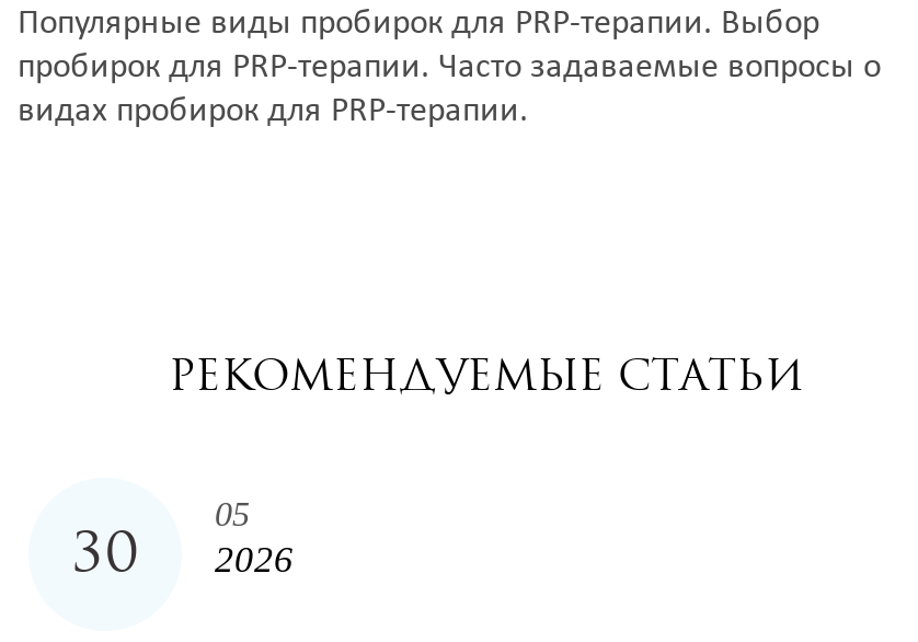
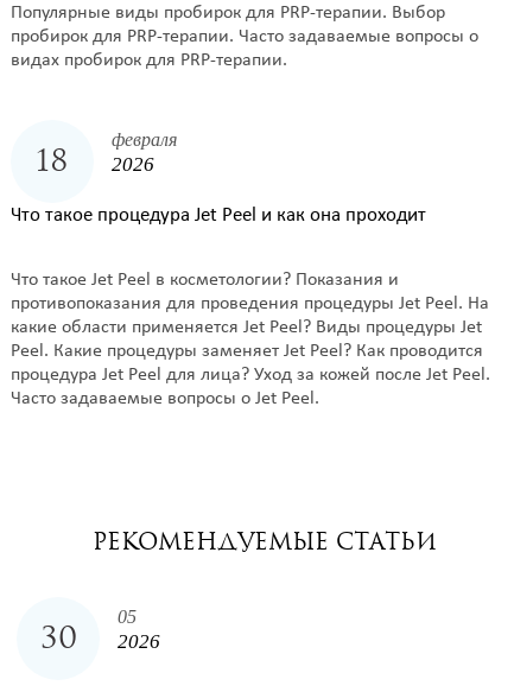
none -> [11,129,490,408] февраля | 2026 | Что такое процедура Jet Peel и как она проходит | Что такое Jet Peel в косметологии? Показания и | противопоказания для проведения процедуры Jet Peel. На | какие области применяется Jet Peel? Виды процедуры Jet | Peel. Какие процедуры заменяет Jet Peel? Как проводится | процедура Jet Peel для лица? Уход за кожей после Jet Peel. | Часто задаваемые вопросы о Jet Peel.
none -> [36,142,69,179] 18

